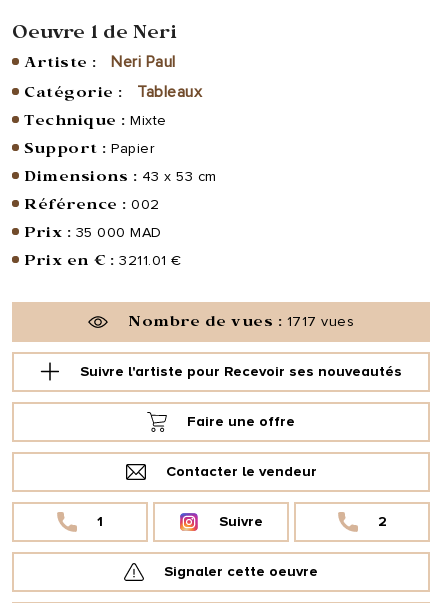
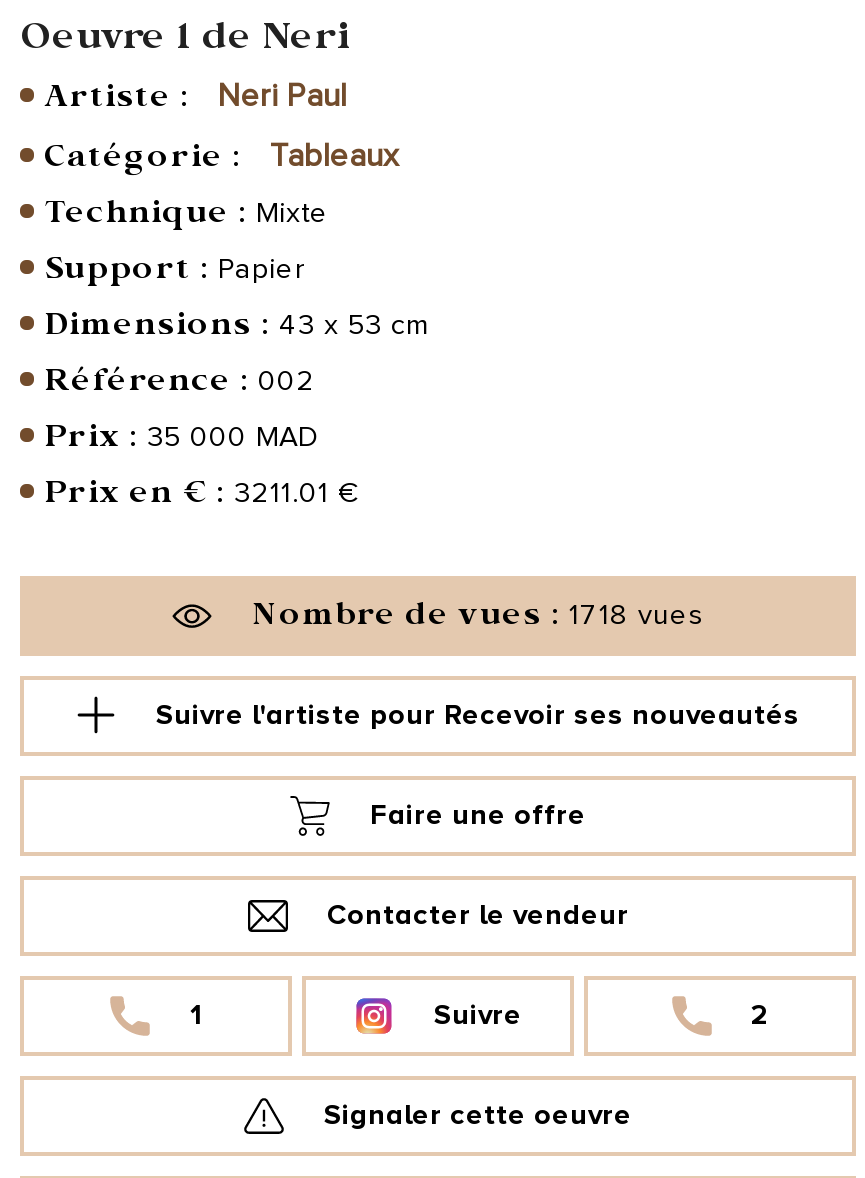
[128,310,354,338] Nombre de vues : 1717 vues -> [252,592,704,648] Nombre de vues : 1718 vues

